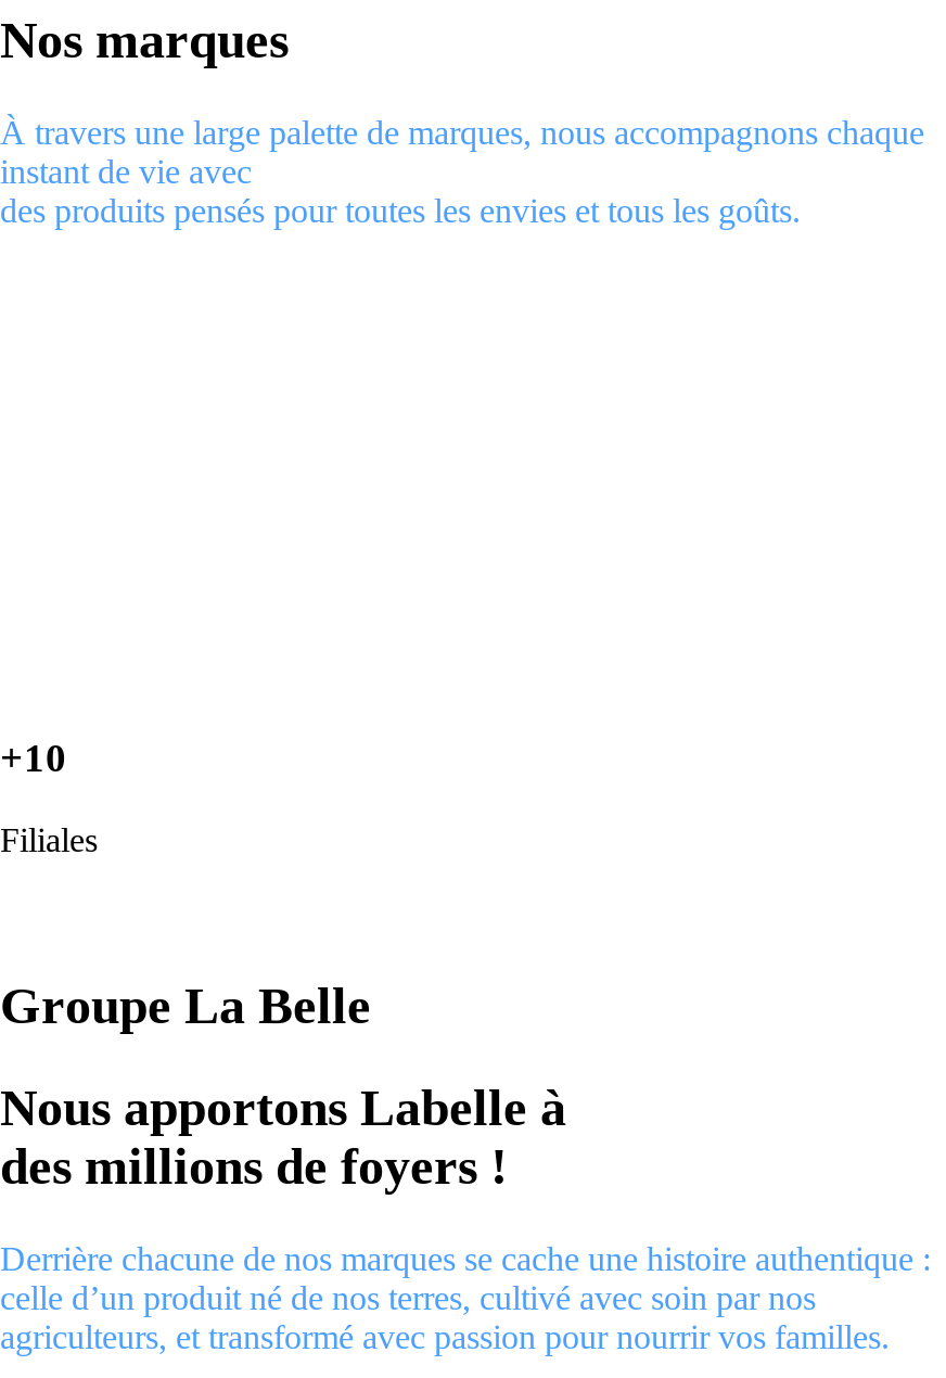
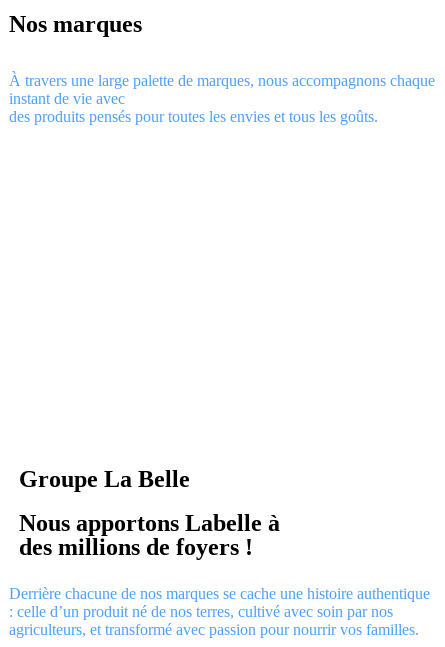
[0,735,98,858] +10 | Filiales -> none

